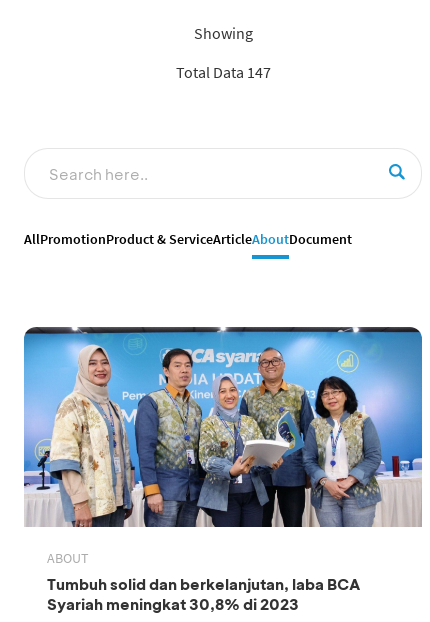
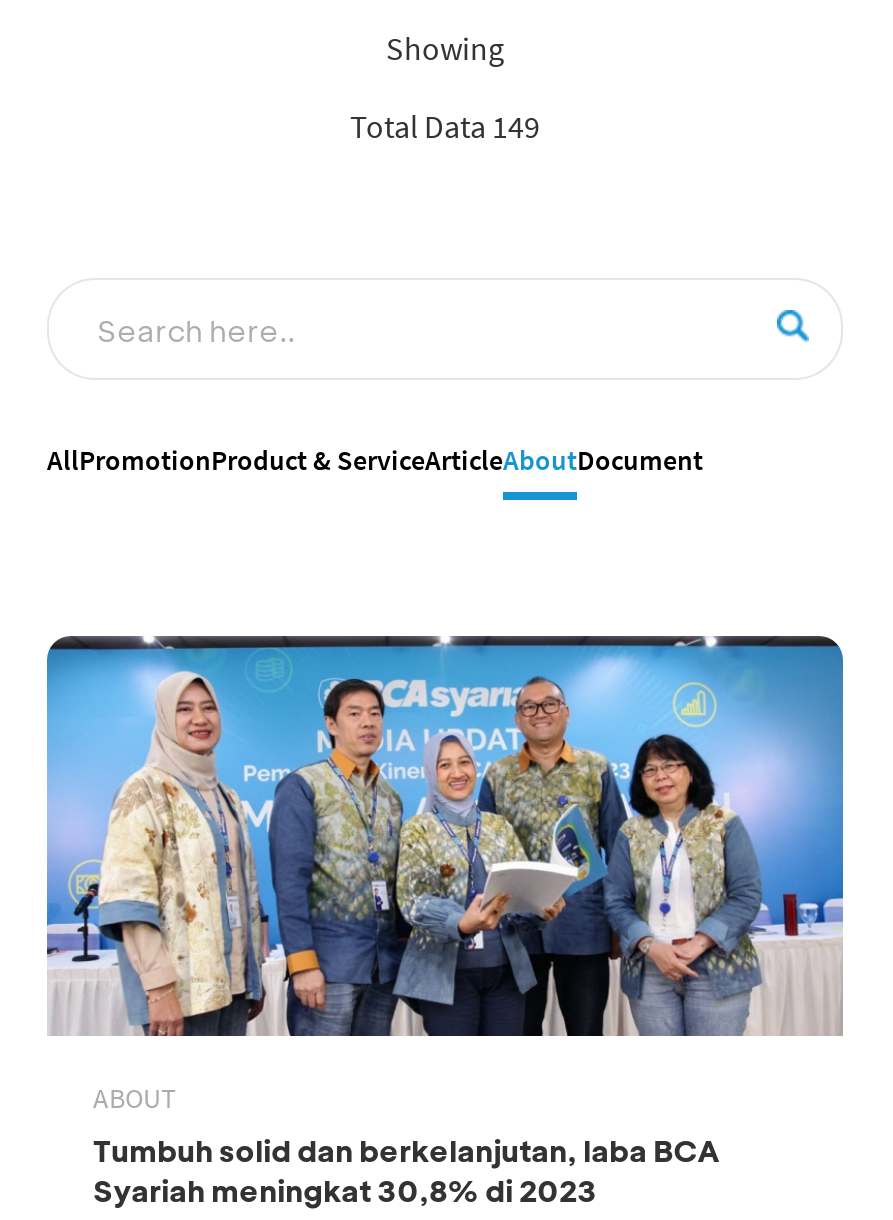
[175,62,270,82] Total Data 147 -> [350,106,540,146] Total Data 149

